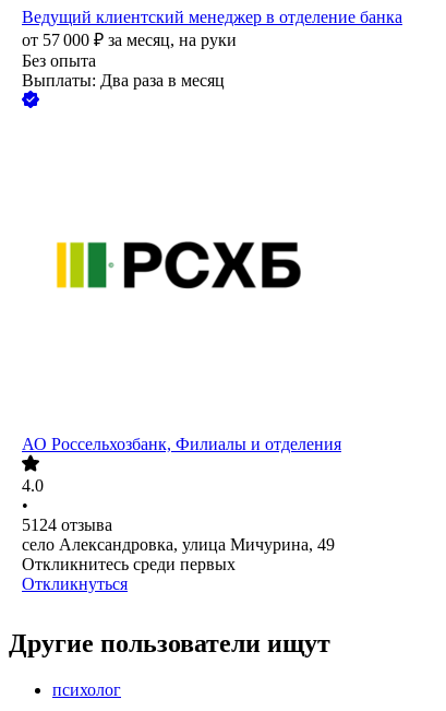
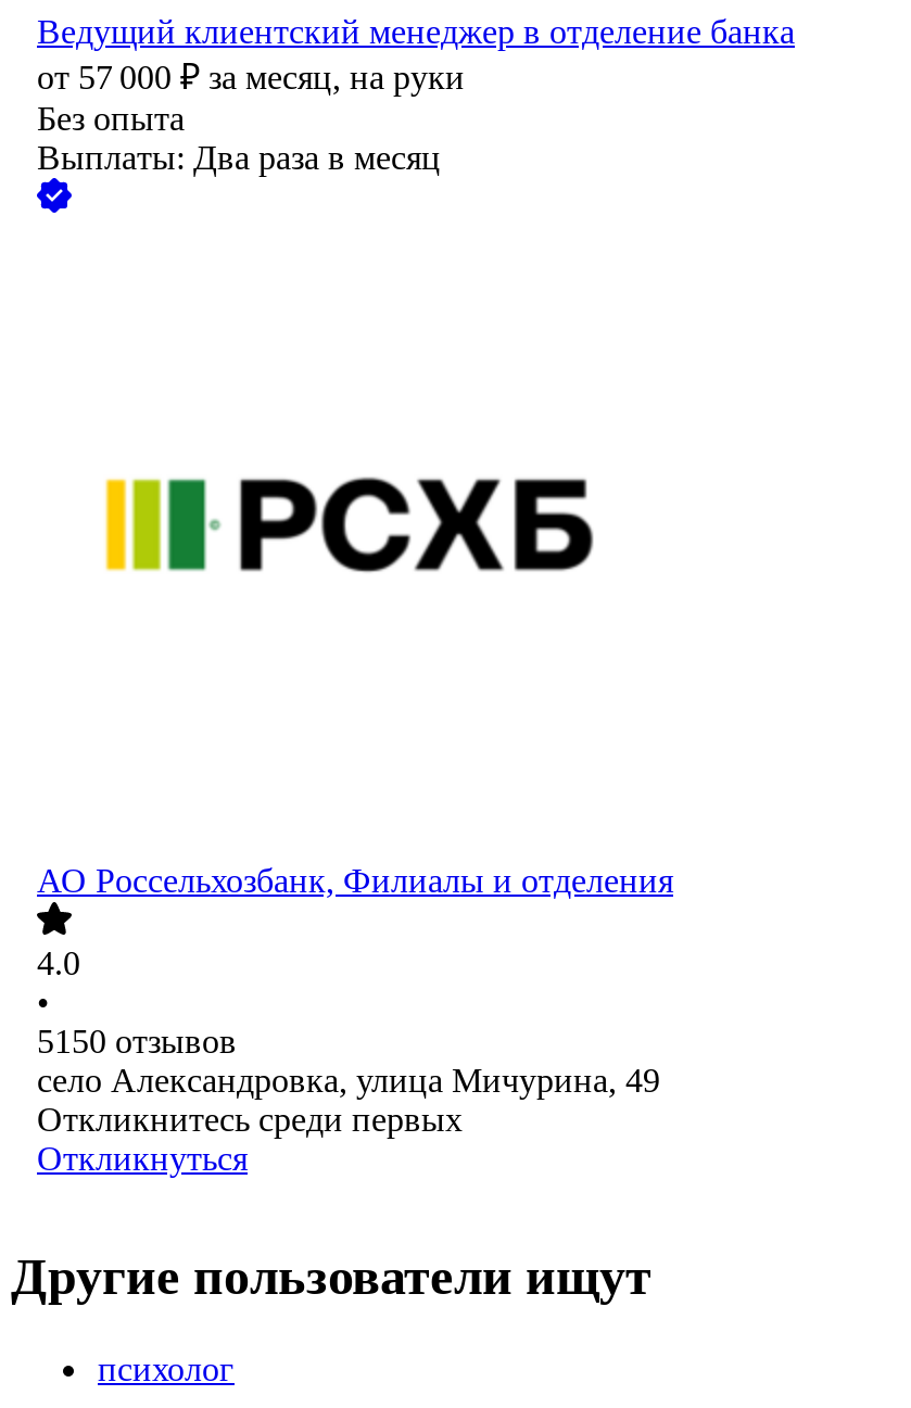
[22,516,112,535] 5124 отзыва -> [37,1024,237,1061] 5150 отзывов

